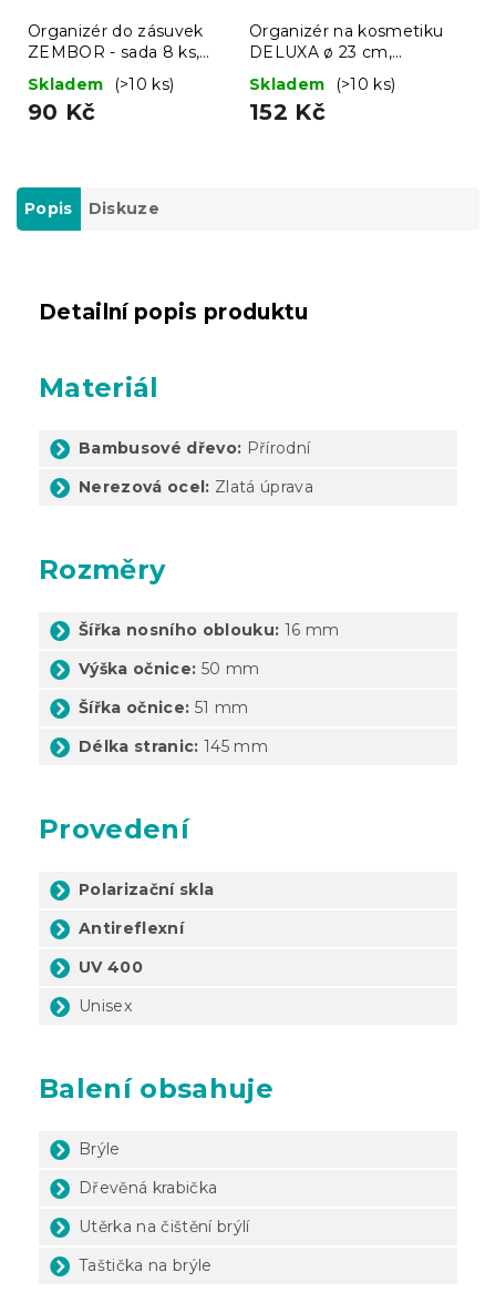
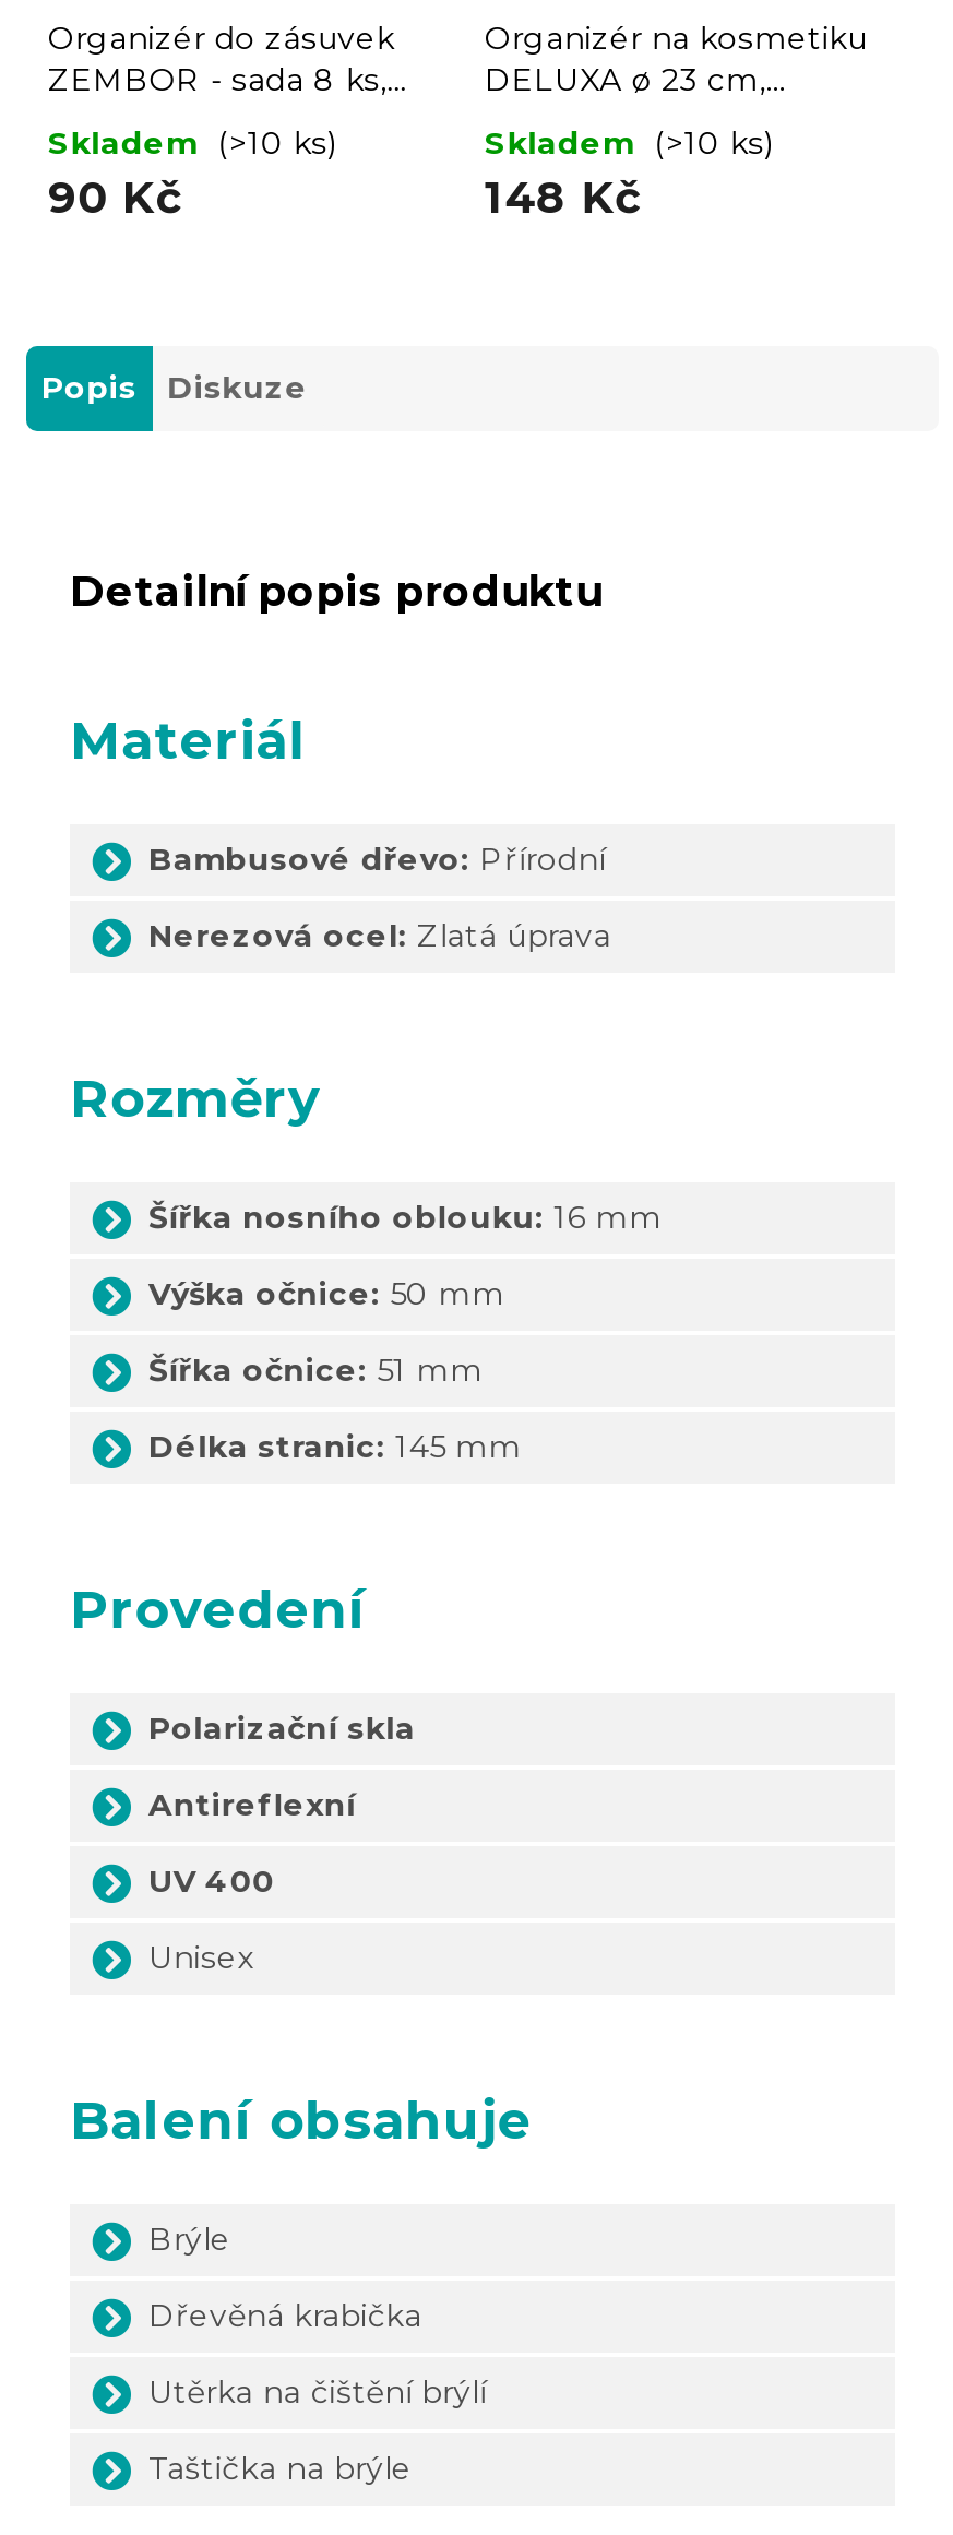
[249,98,326,125] 152 Kč -> [485,171,642,223] 148 Kč

